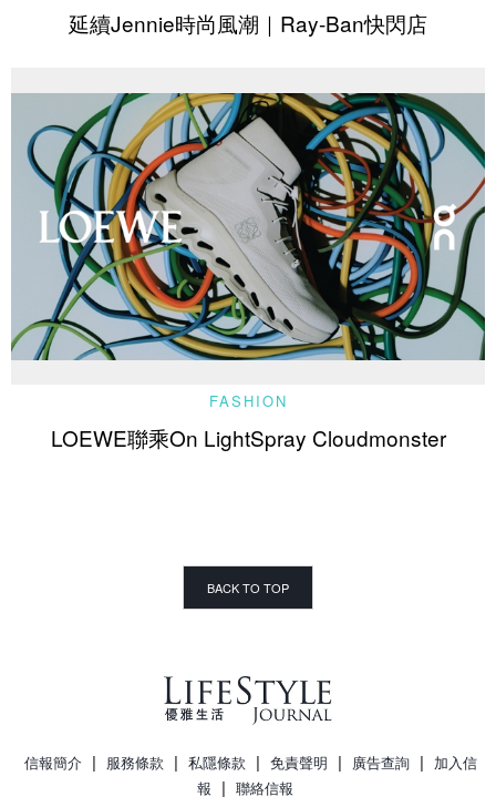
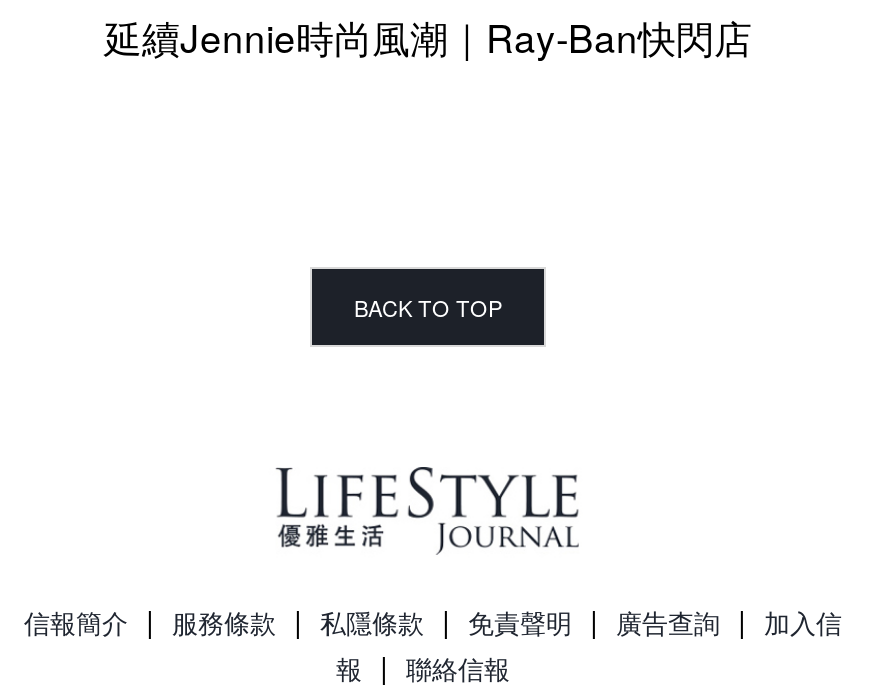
[10,91,486,452] [image] | FASHION | LOEWE聯乘On LightSpray Cloudmonster -> none

